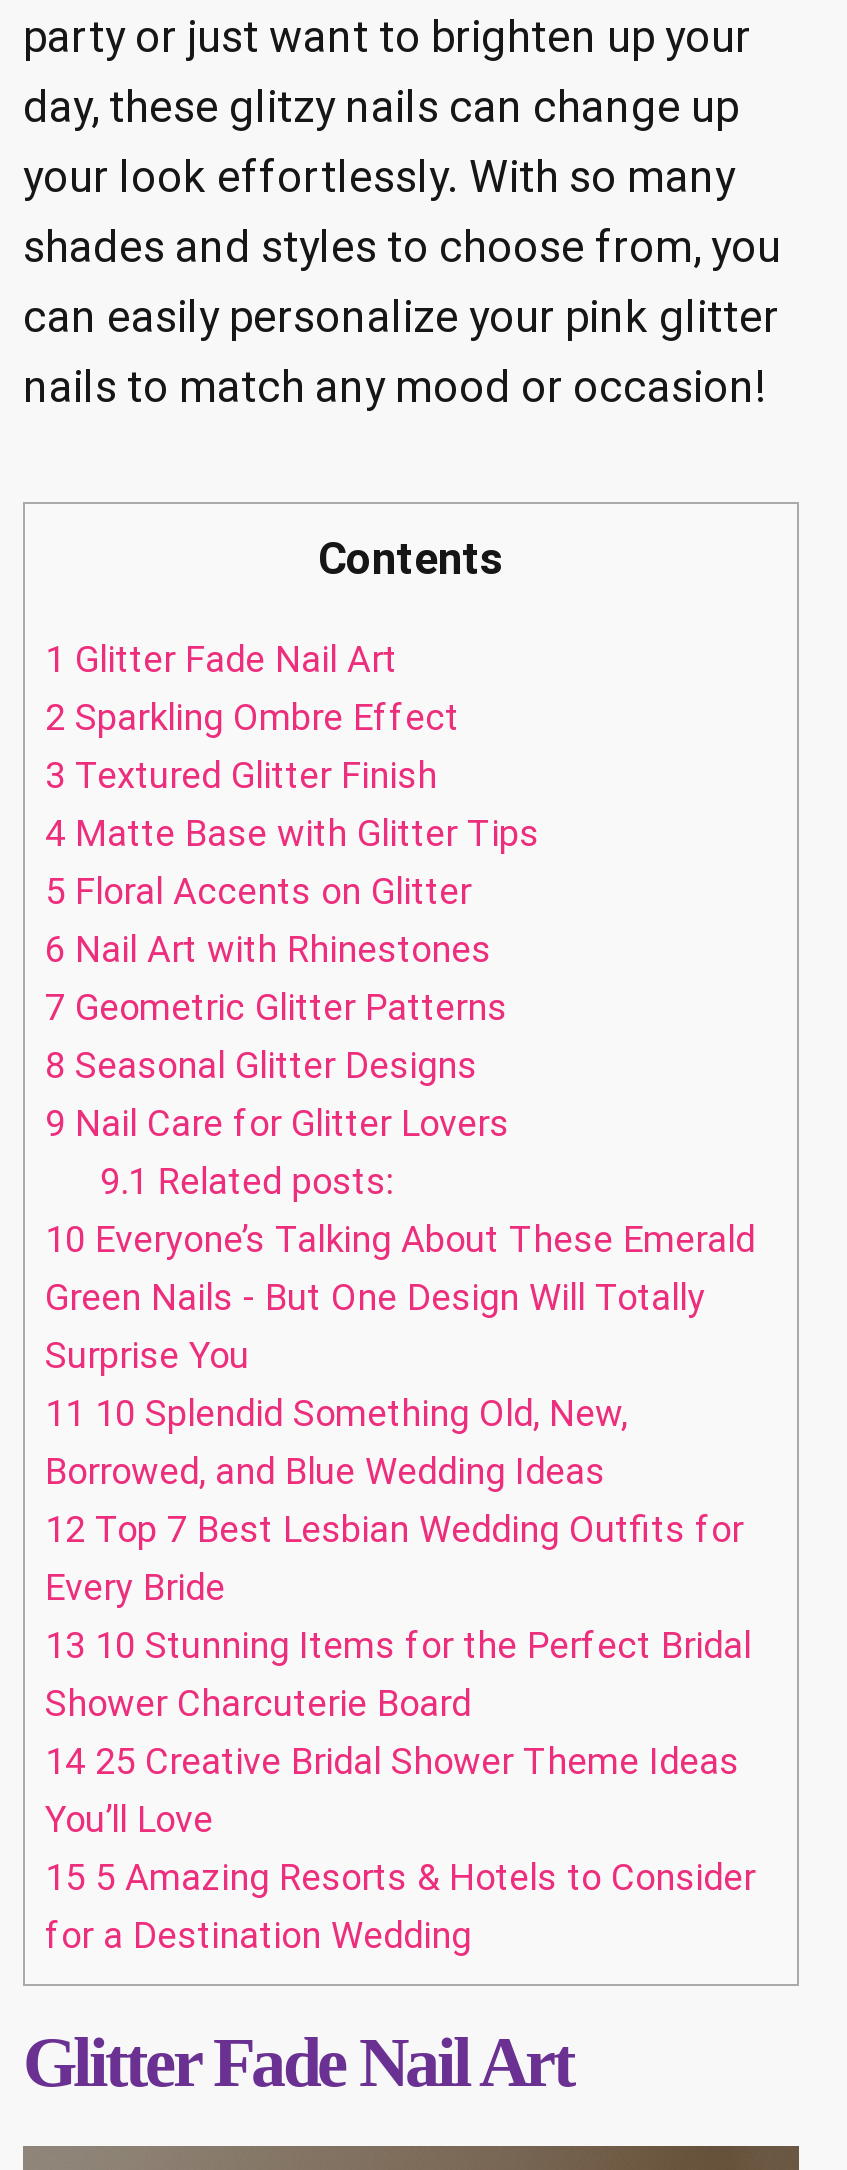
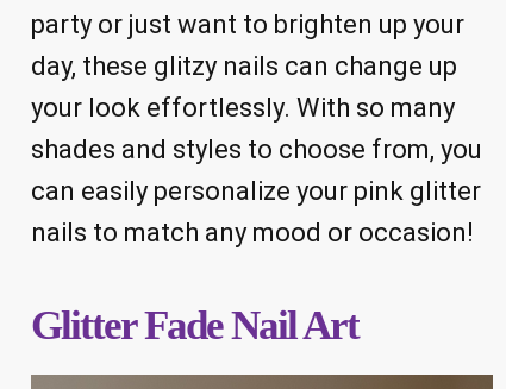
[45,534,755,1956] Contents | 1 Glitter Fade Nail Art | 2 Sparkling Ombre Effect | 3 Textured Glitter Finish | 4 Matte Base with Glitter Tips | 5 Floral Accents on Glitter | 6 Nail Art with Rhinestones | 7 Geometric Glitter Patterns | 8 Seasonal Glitter Designs | 9 Nail Care for Glitter Lovers | 9.1 Related posts: | 10 Everyone’s Talking About These Emerald | Green Nails - But One Design Will Totally | Surprise You | 11 10 Splendid Something Old, New, | Borrowed, and Blue Wedding Ideas | 12 Top 7 Best Lesbian Wedding Outfits for | Every Bride | 13 10 Stunning Items for the Perfect Bridal | Shower Charcuterie Board | 14 25 Creative Bridal Shower Theme Ideas | You’ll Love | 15 5 Amazing Resorts & Hotels to Consider | for a Destination Wedding -> none

